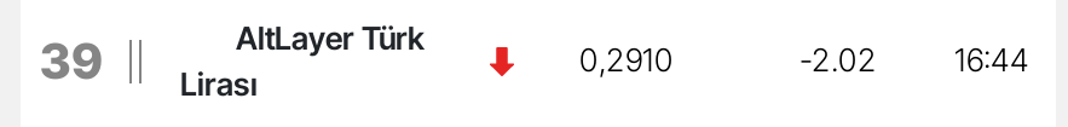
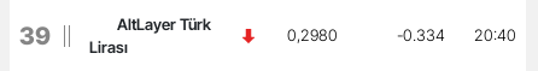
[579,40,674,79] 0,2910 -> [287,25,338,45] 0,2980
[799,40,877,79] -2.02 -> [397,25,445,45] -0.334
[954,40,1029,79] 16:44 -> [474,25,516,45] 20:40

